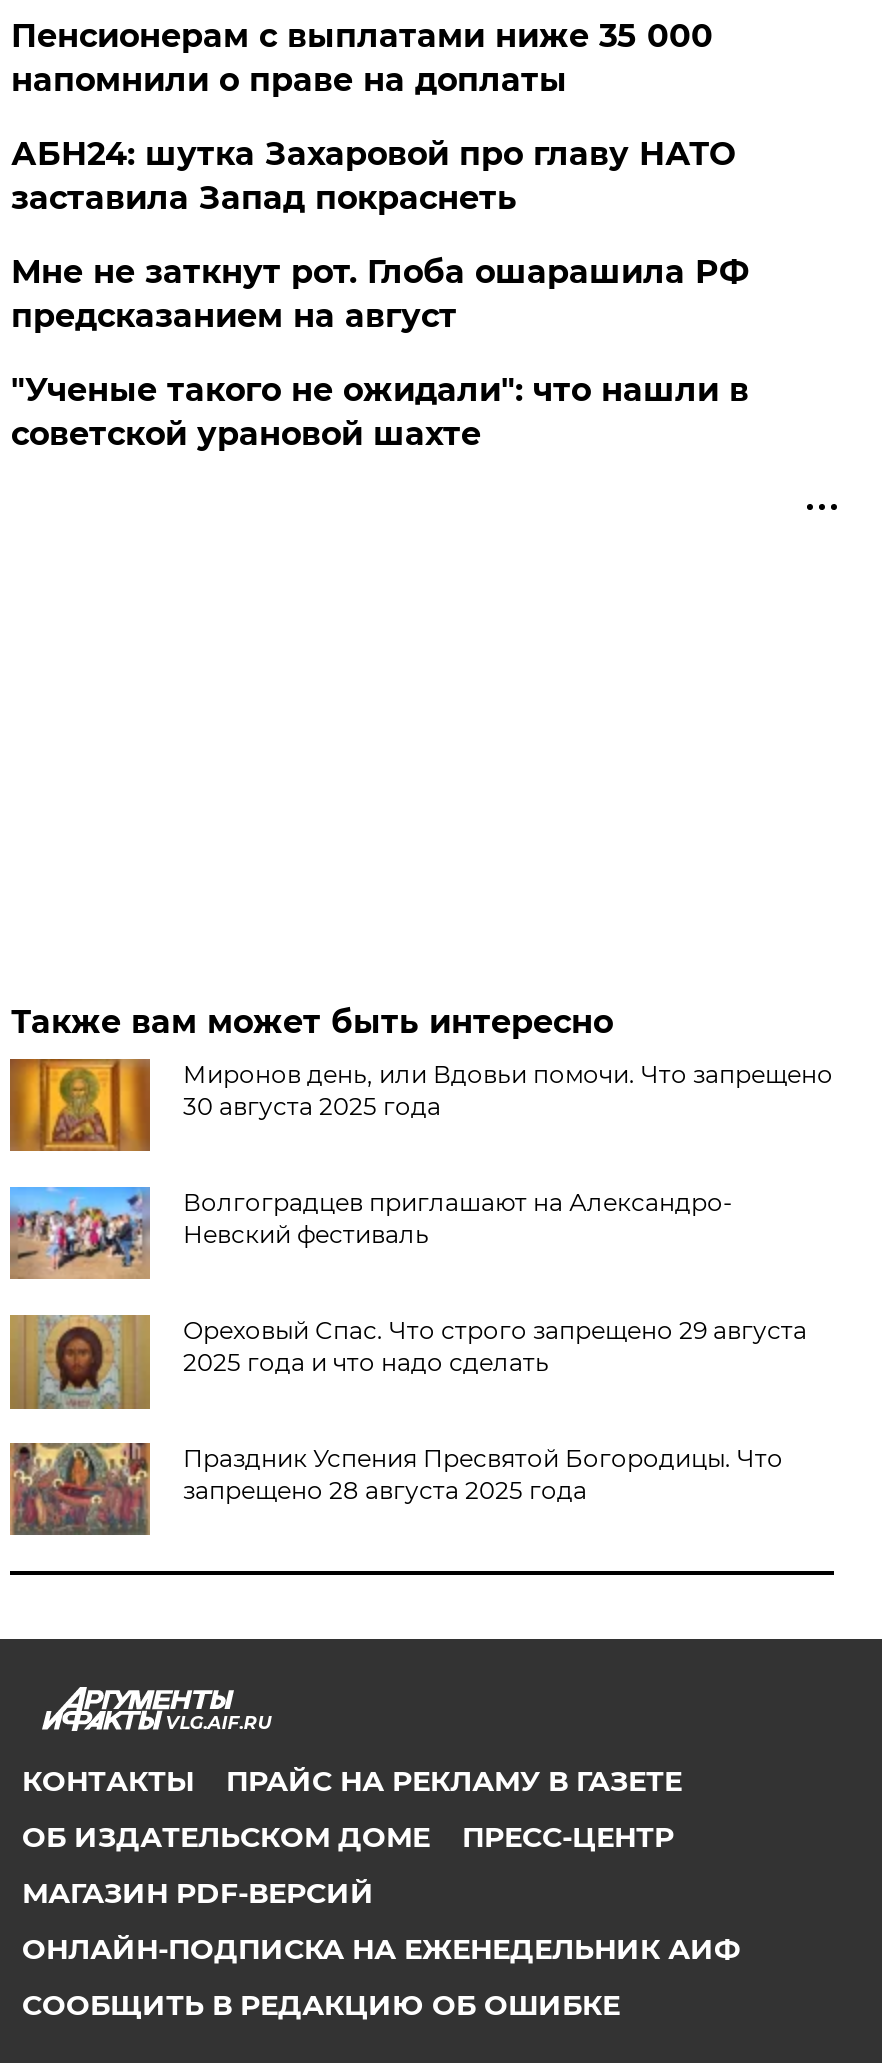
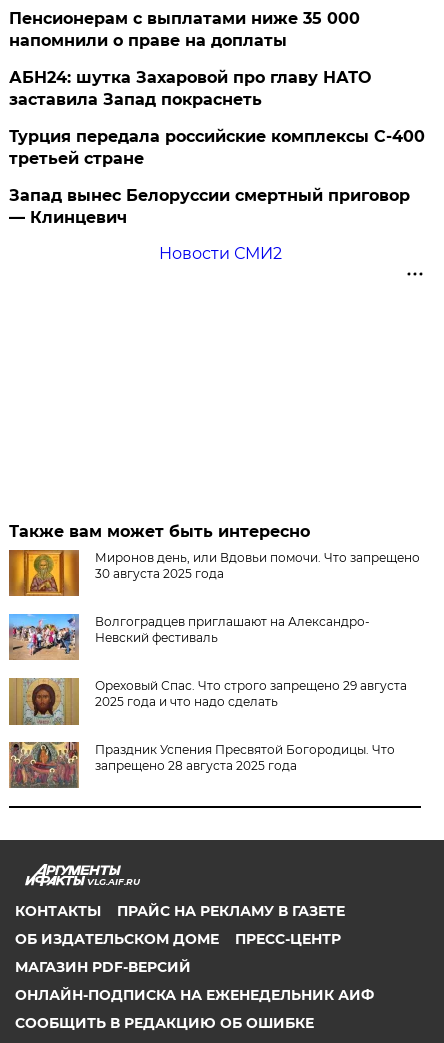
[11,253,749,453] Мне не заткнут рот. Глоба ошарашила РФ | предсказанием на август | "Ученые такого не ожидали": что нашли в | советской урановой шахте -> [9,127,425,263] Турция передала российские комплексы С-400 | третьей стране | Запад вынес Белоруссии смертный приговор | — Клинцевич | Новости СМИ2

